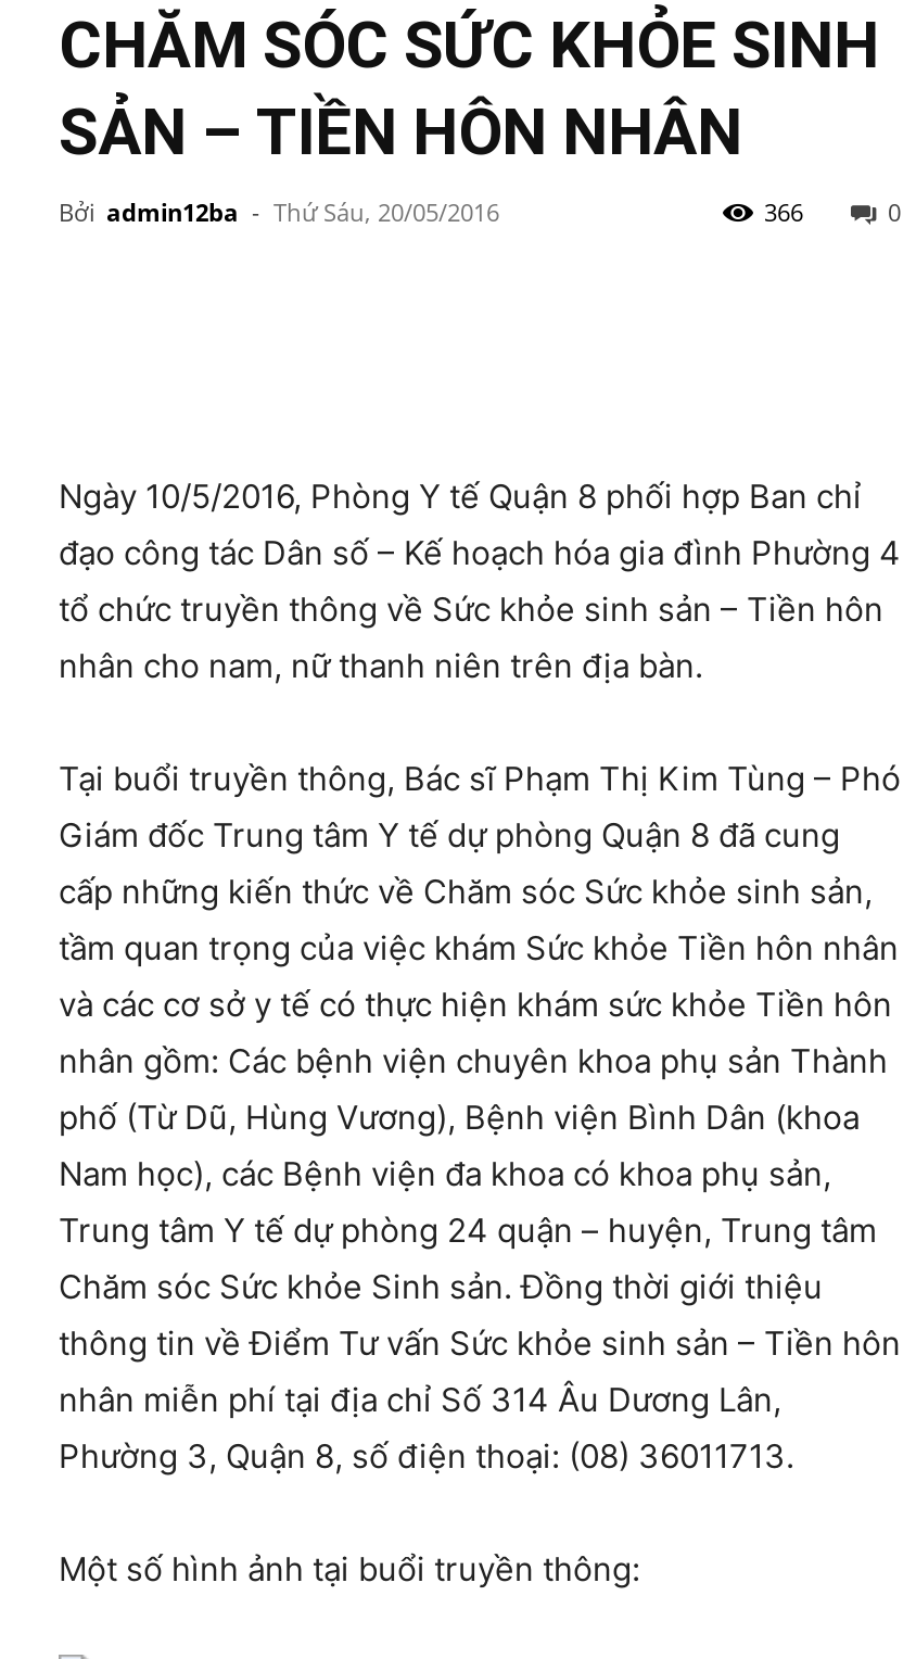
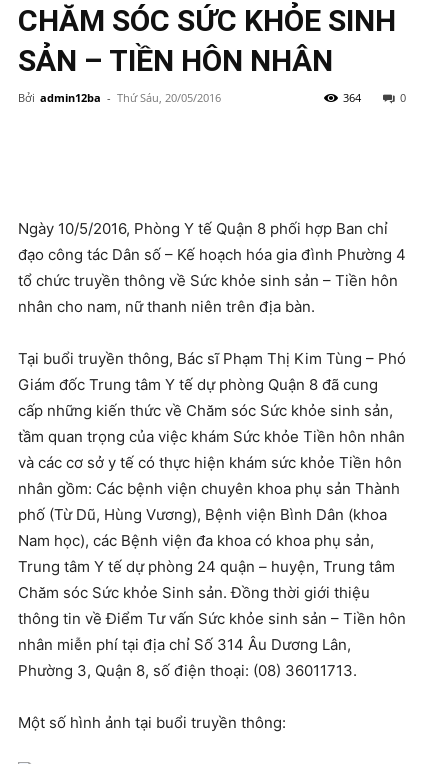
[764,195,803,228] 366 -> [343,90,361,105] 364

